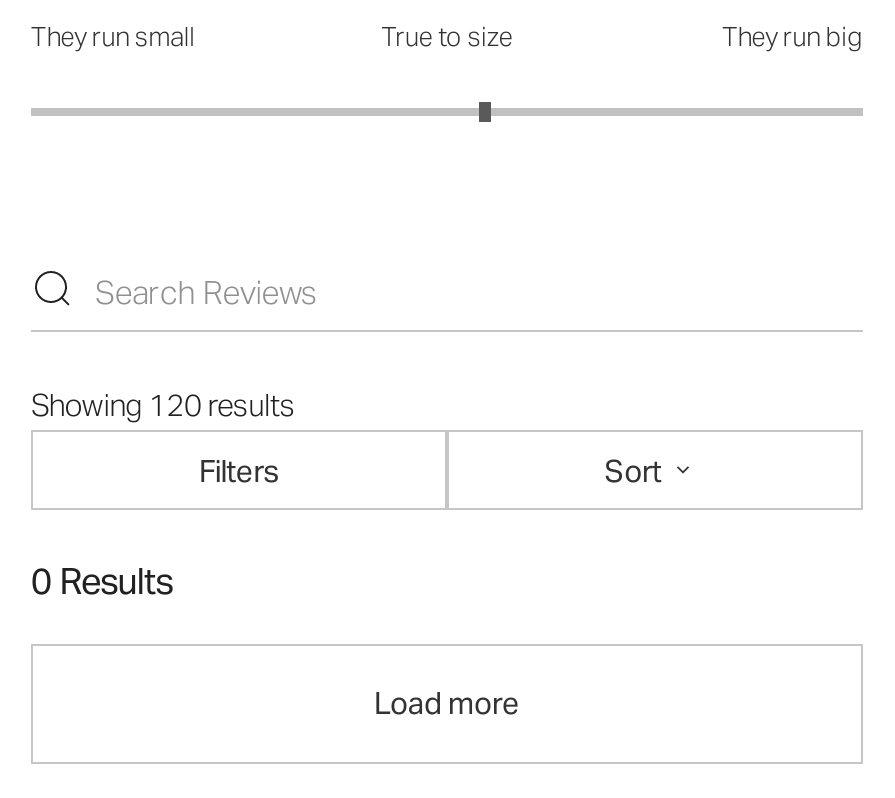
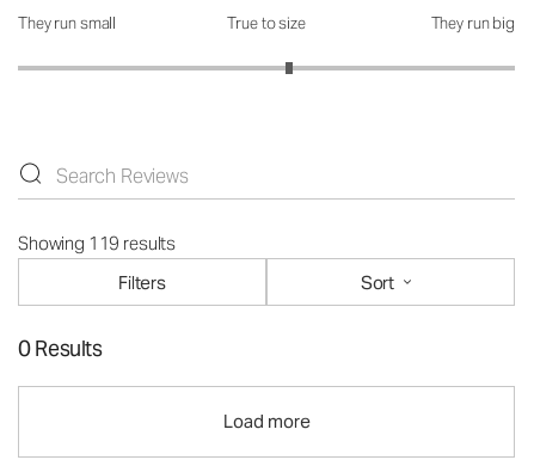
[31,386,295,424] Showing 120 results -> [18,232,176,255] Showing 119 results

